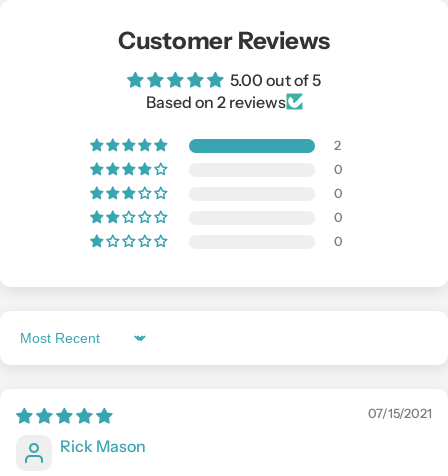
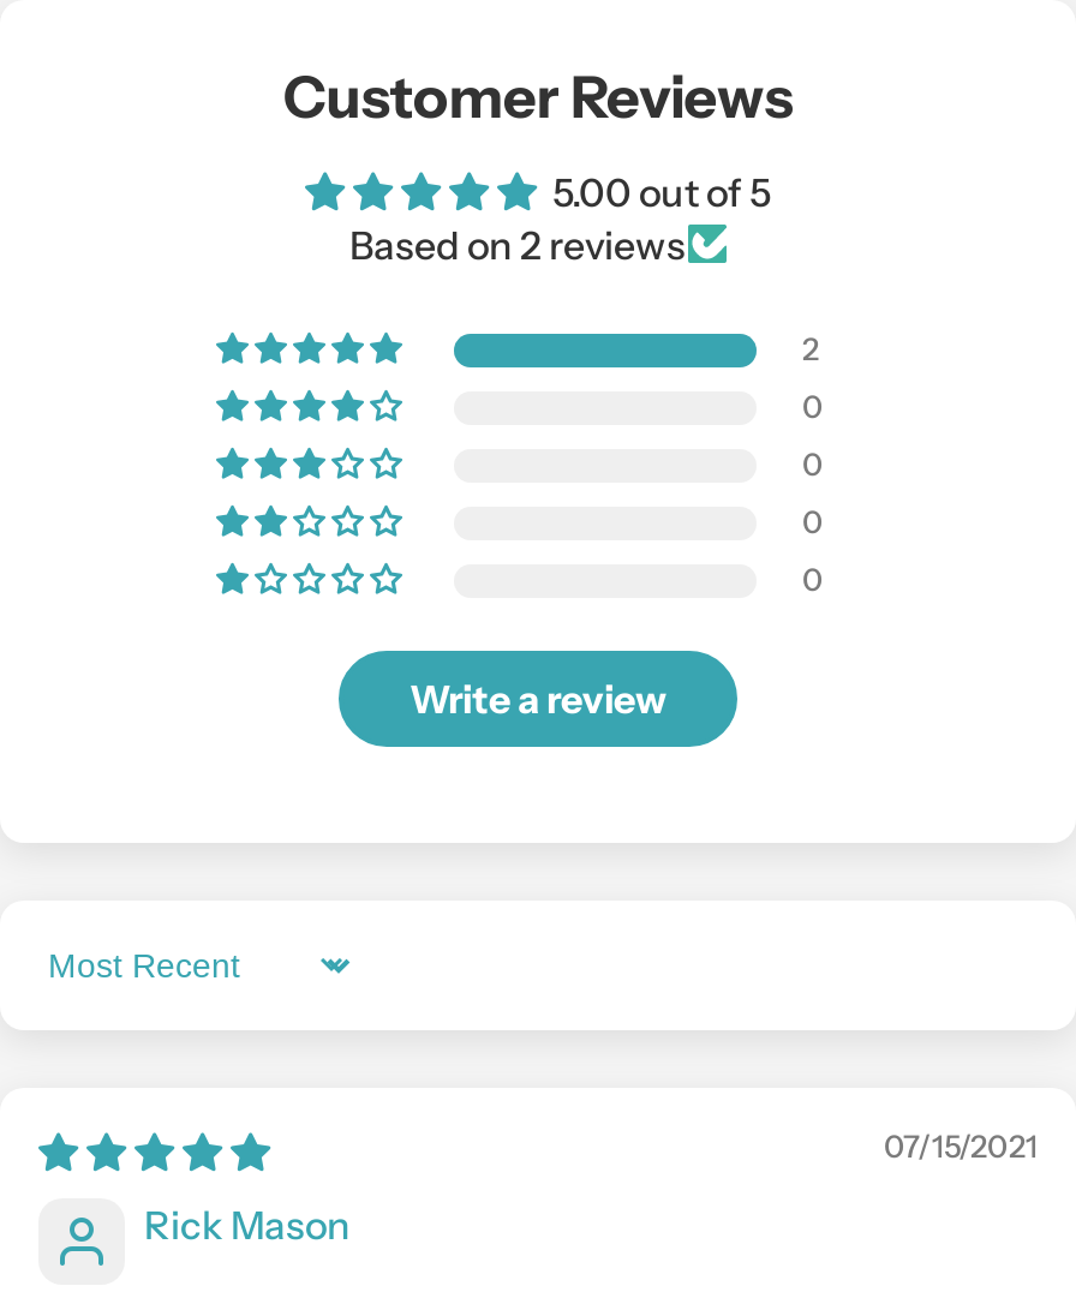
none -> [410,674,666,722] Write a review

